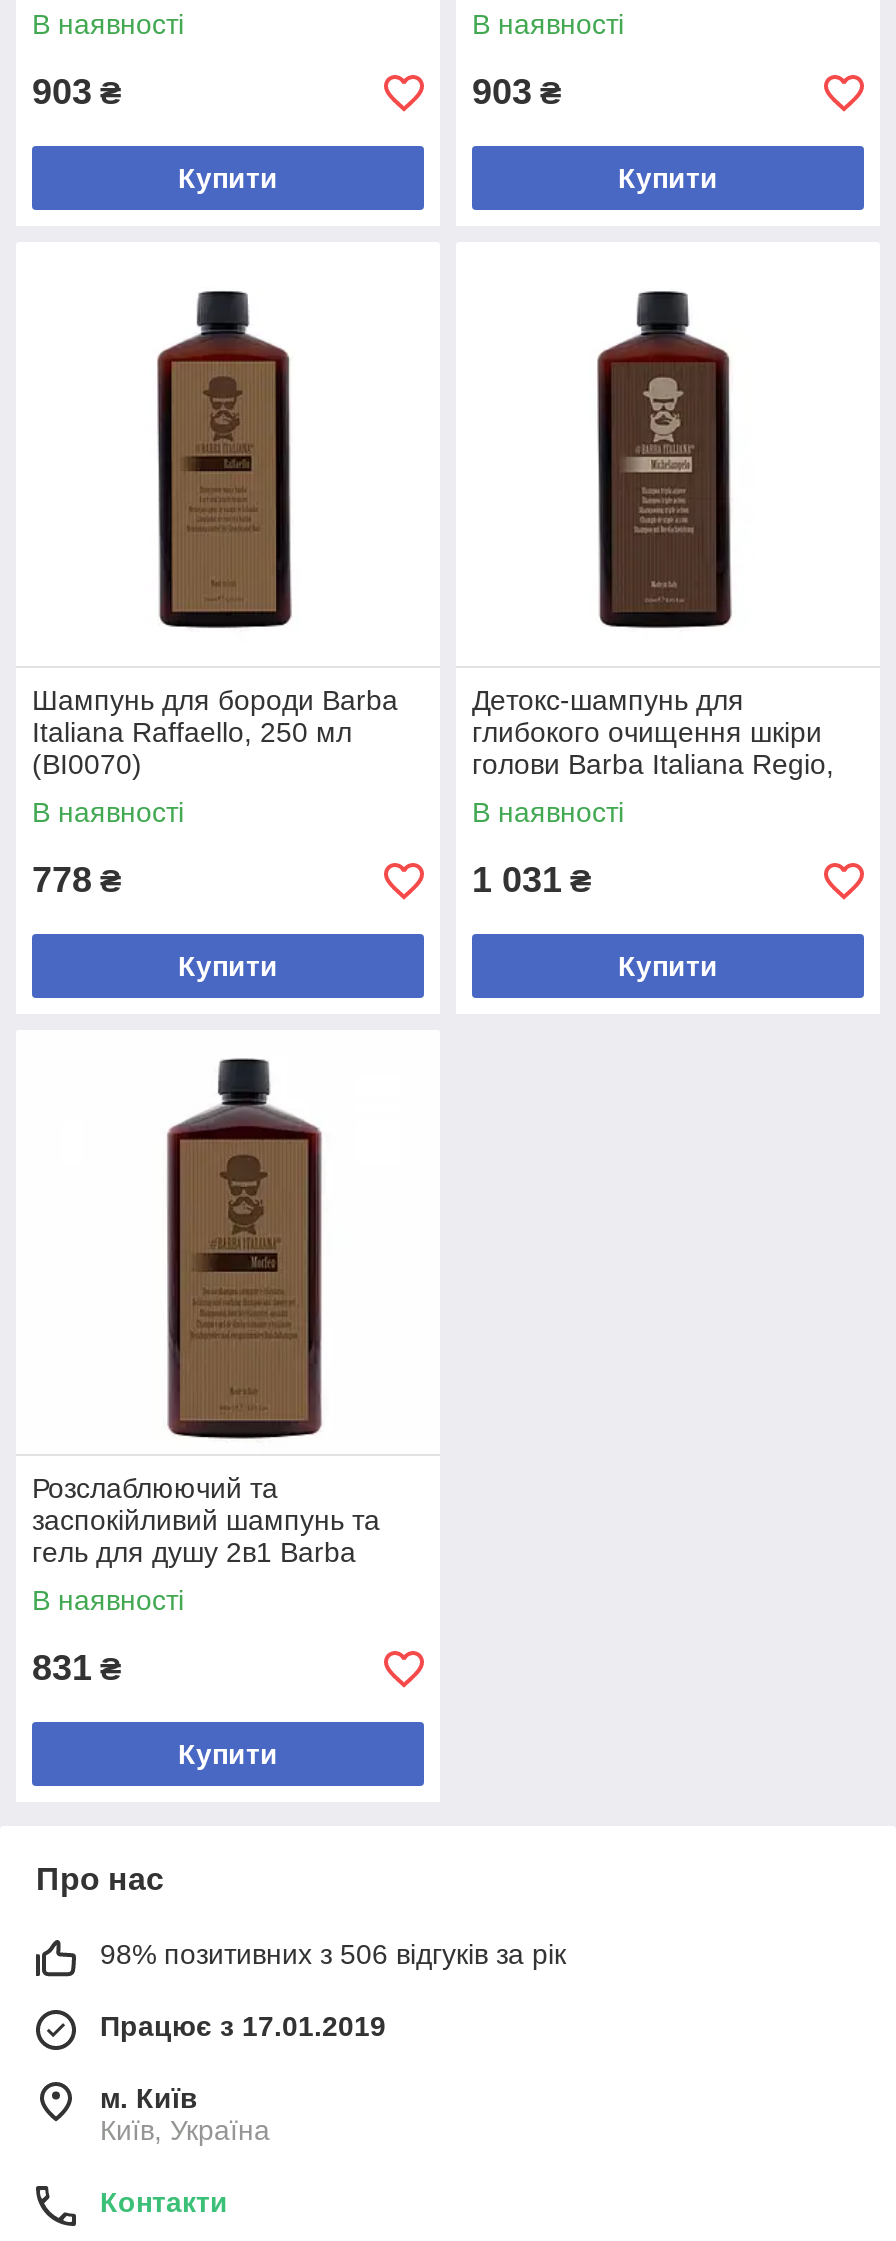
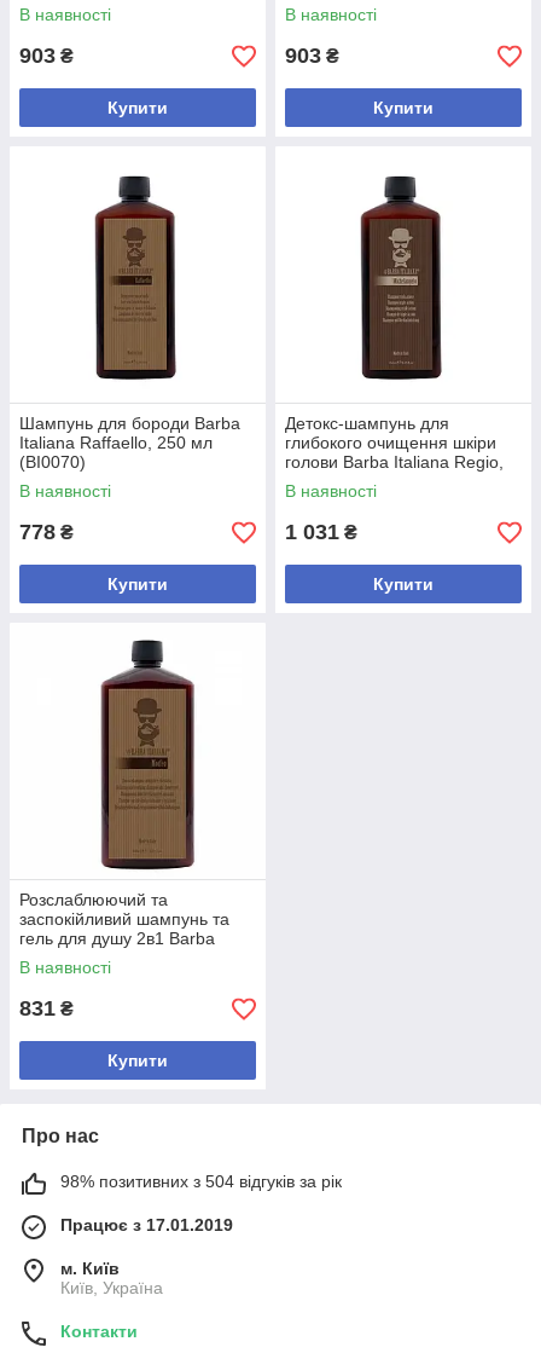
[100,1938,566,1970] 98% позитивних з 506 відгуків за рік -> [60,1172,342,1191] 98% позитивних з 504 відгуків за рік

